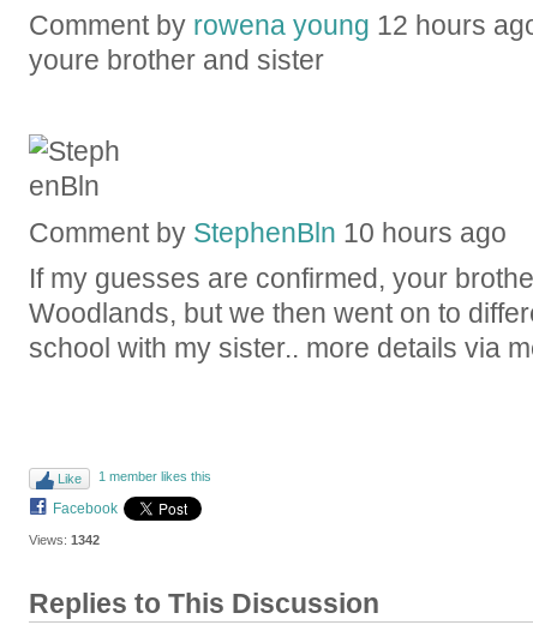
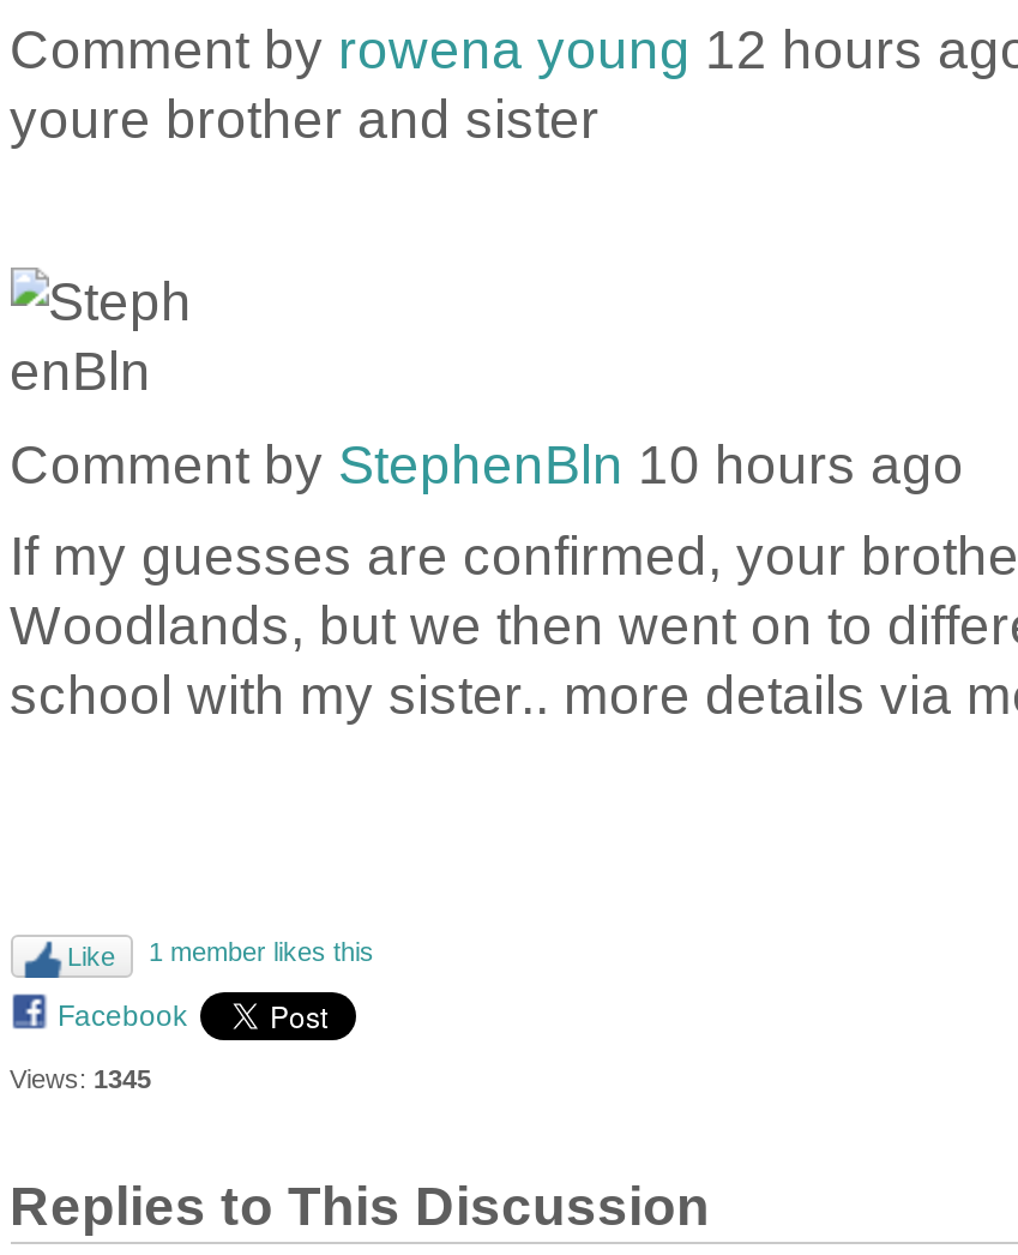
[28,532,99,546] Views: 1342 -> [10,1063,151,1092] Views: 1345

